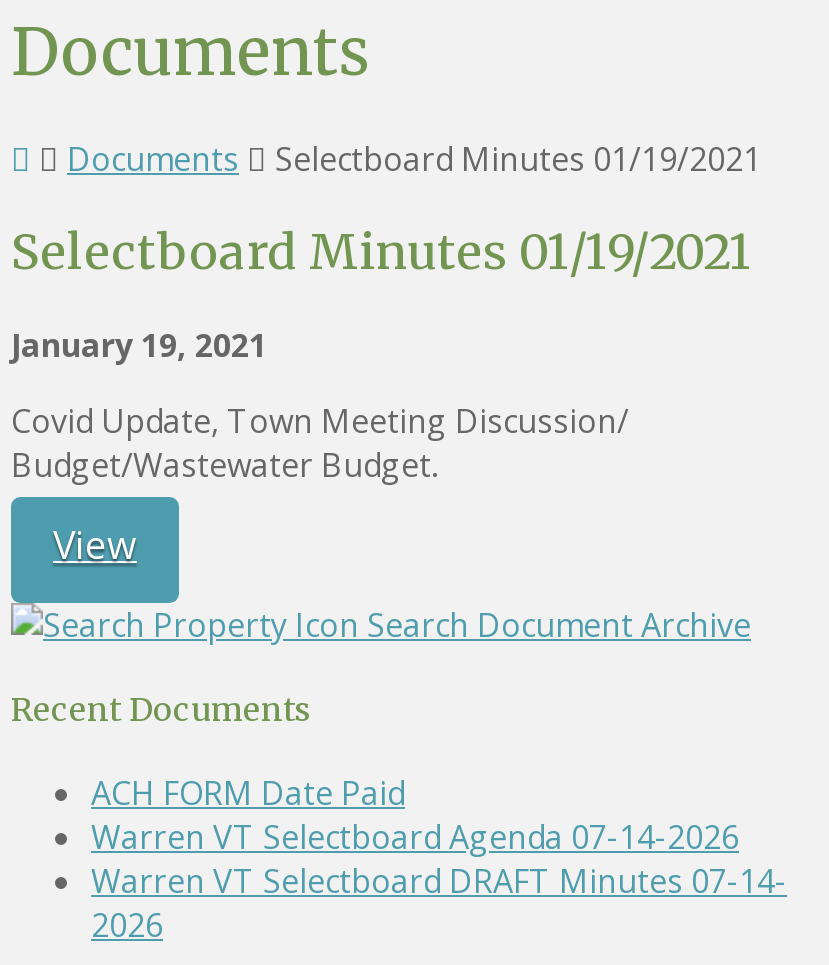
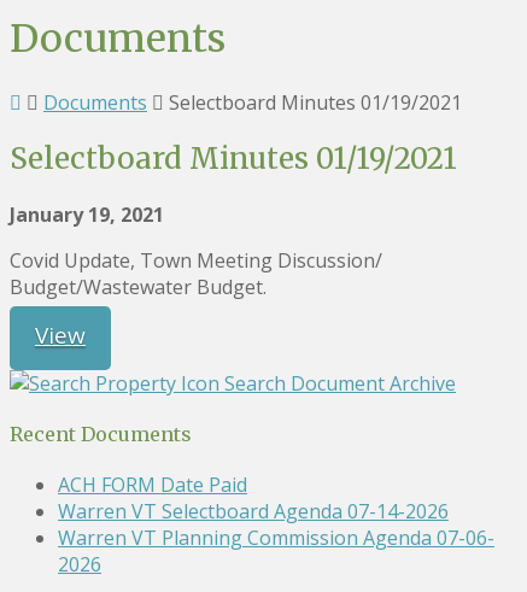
[91,859,787,903] Warren VT Selectboard DRAFT Minutes 07-14- -> [58,525,494,551] Warren VT Planning Commission Agenda 07-06-

